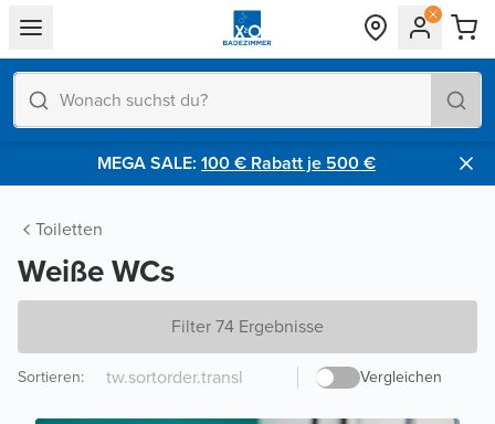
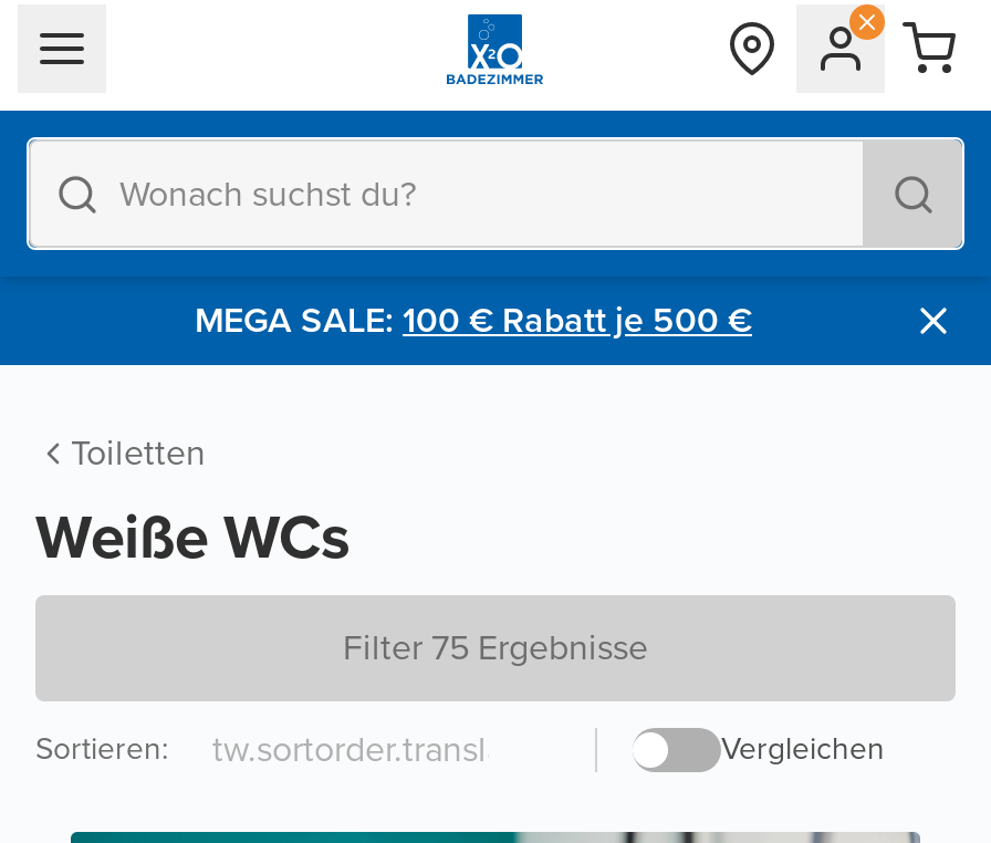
[171,314,324,339] Filter 74 Ergebnisse -> [343,622,648,673] Filter 75 Ergebnisse

